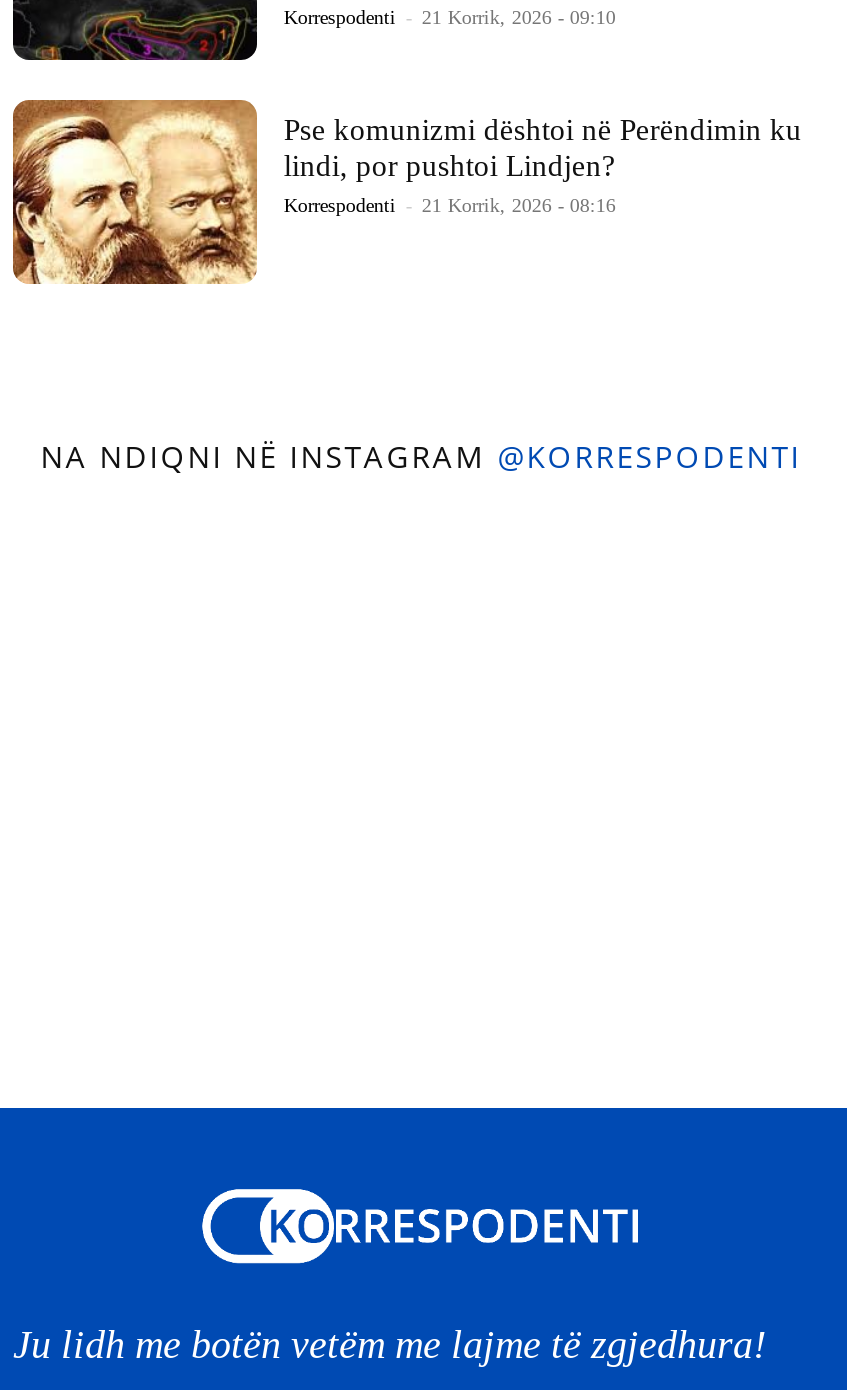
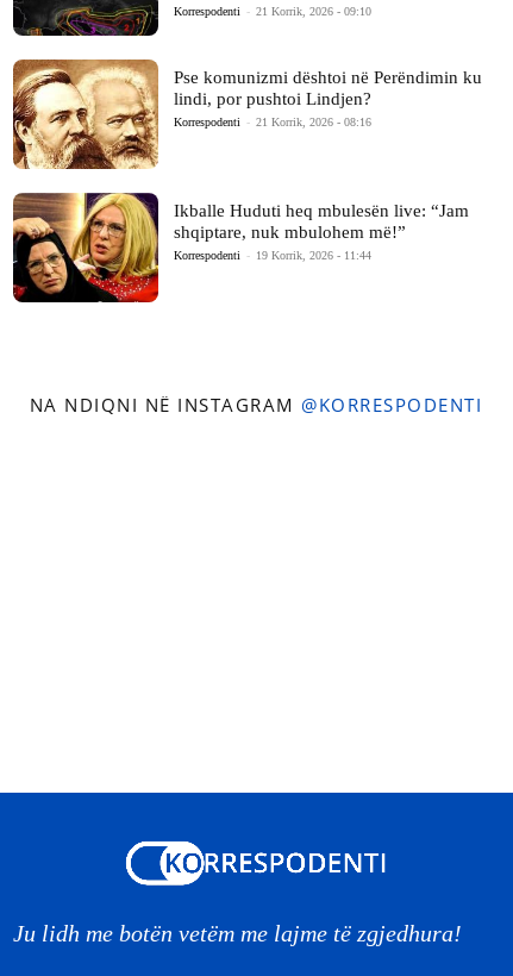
none -> [12,192,469,304] [image] | Ikballe Huduti heq mbulesën live: “Jam | shqiptare, nuk mbulohem më!” | Korrespodenti - 19 Korrik, 2026 - 11:44

